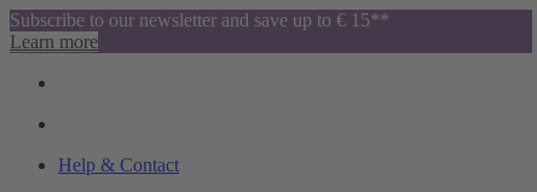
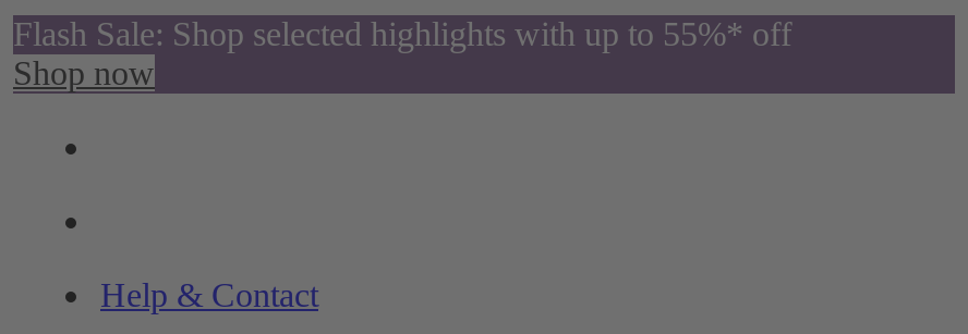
[10,10,389,52] Subscribe to our newsletter and save up to € 15** | Learn more -> [13,15,791,91] Flash Sale: Shop selected highlights with up to 55%* off | Shop now

